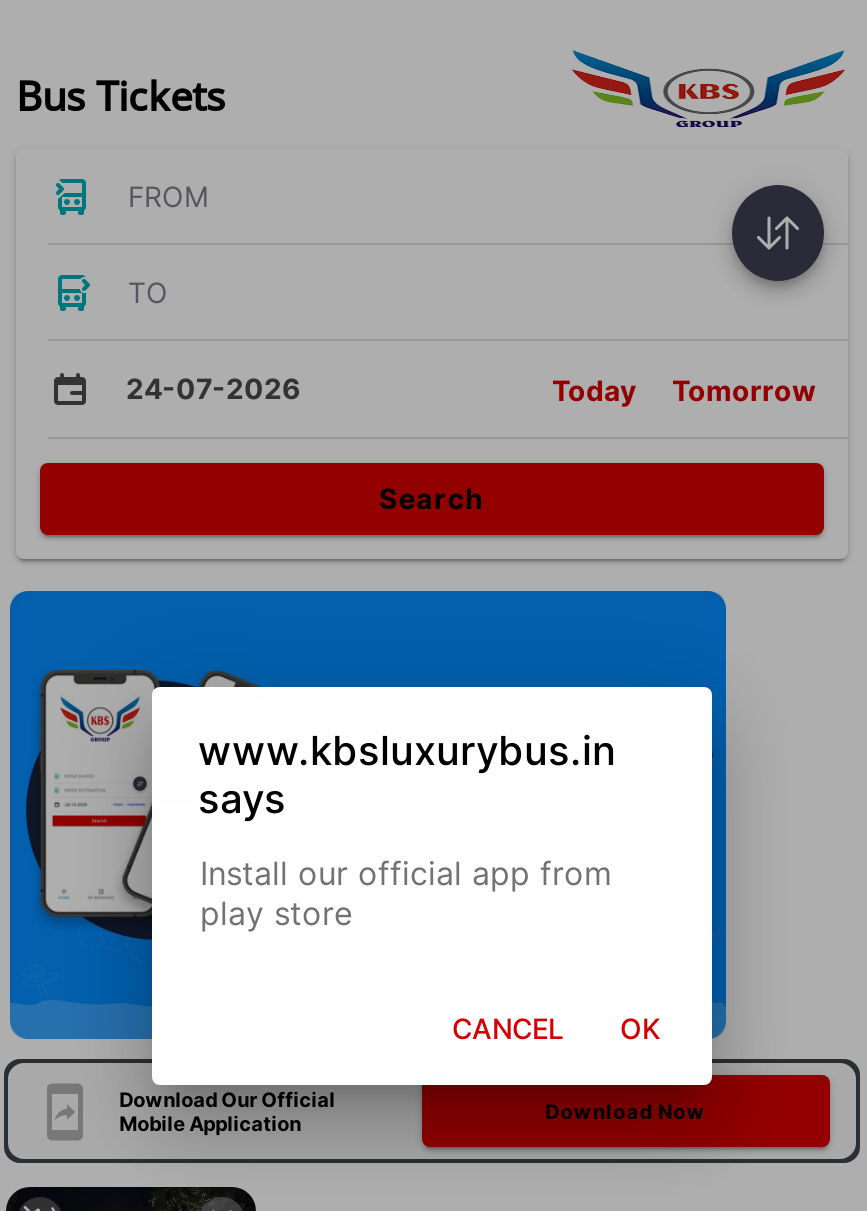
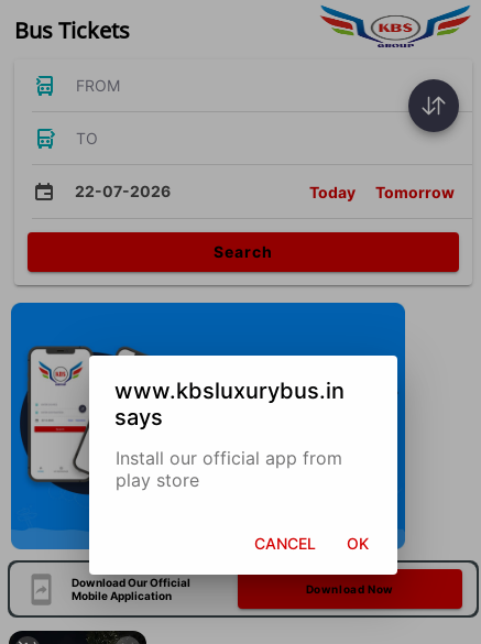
[126,371,300,405] 24-07-2026 -> [75,182,171,200] 22-07-2026

